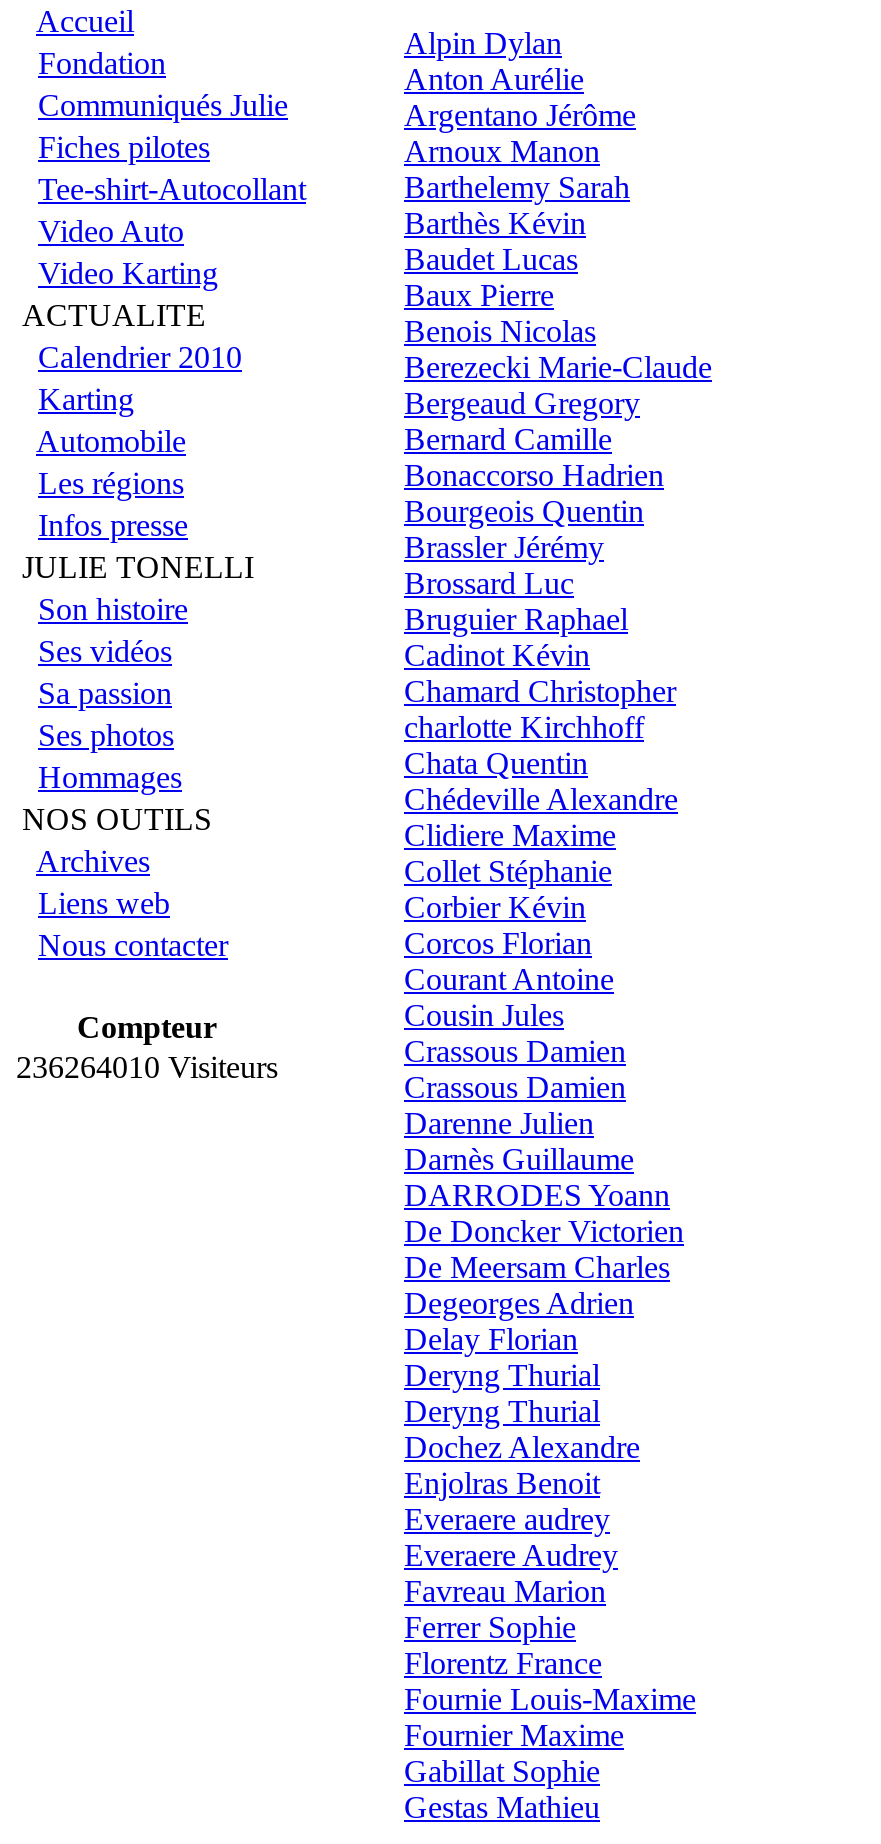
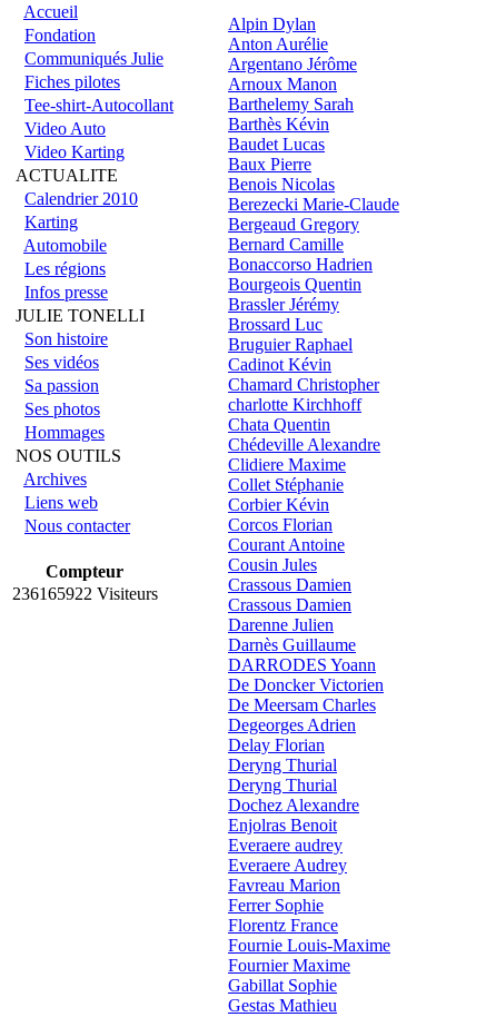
[16,1050,278,1084] 236264010 Visiteurs -> [12,584,158,603] 236165922 Visiteurs

